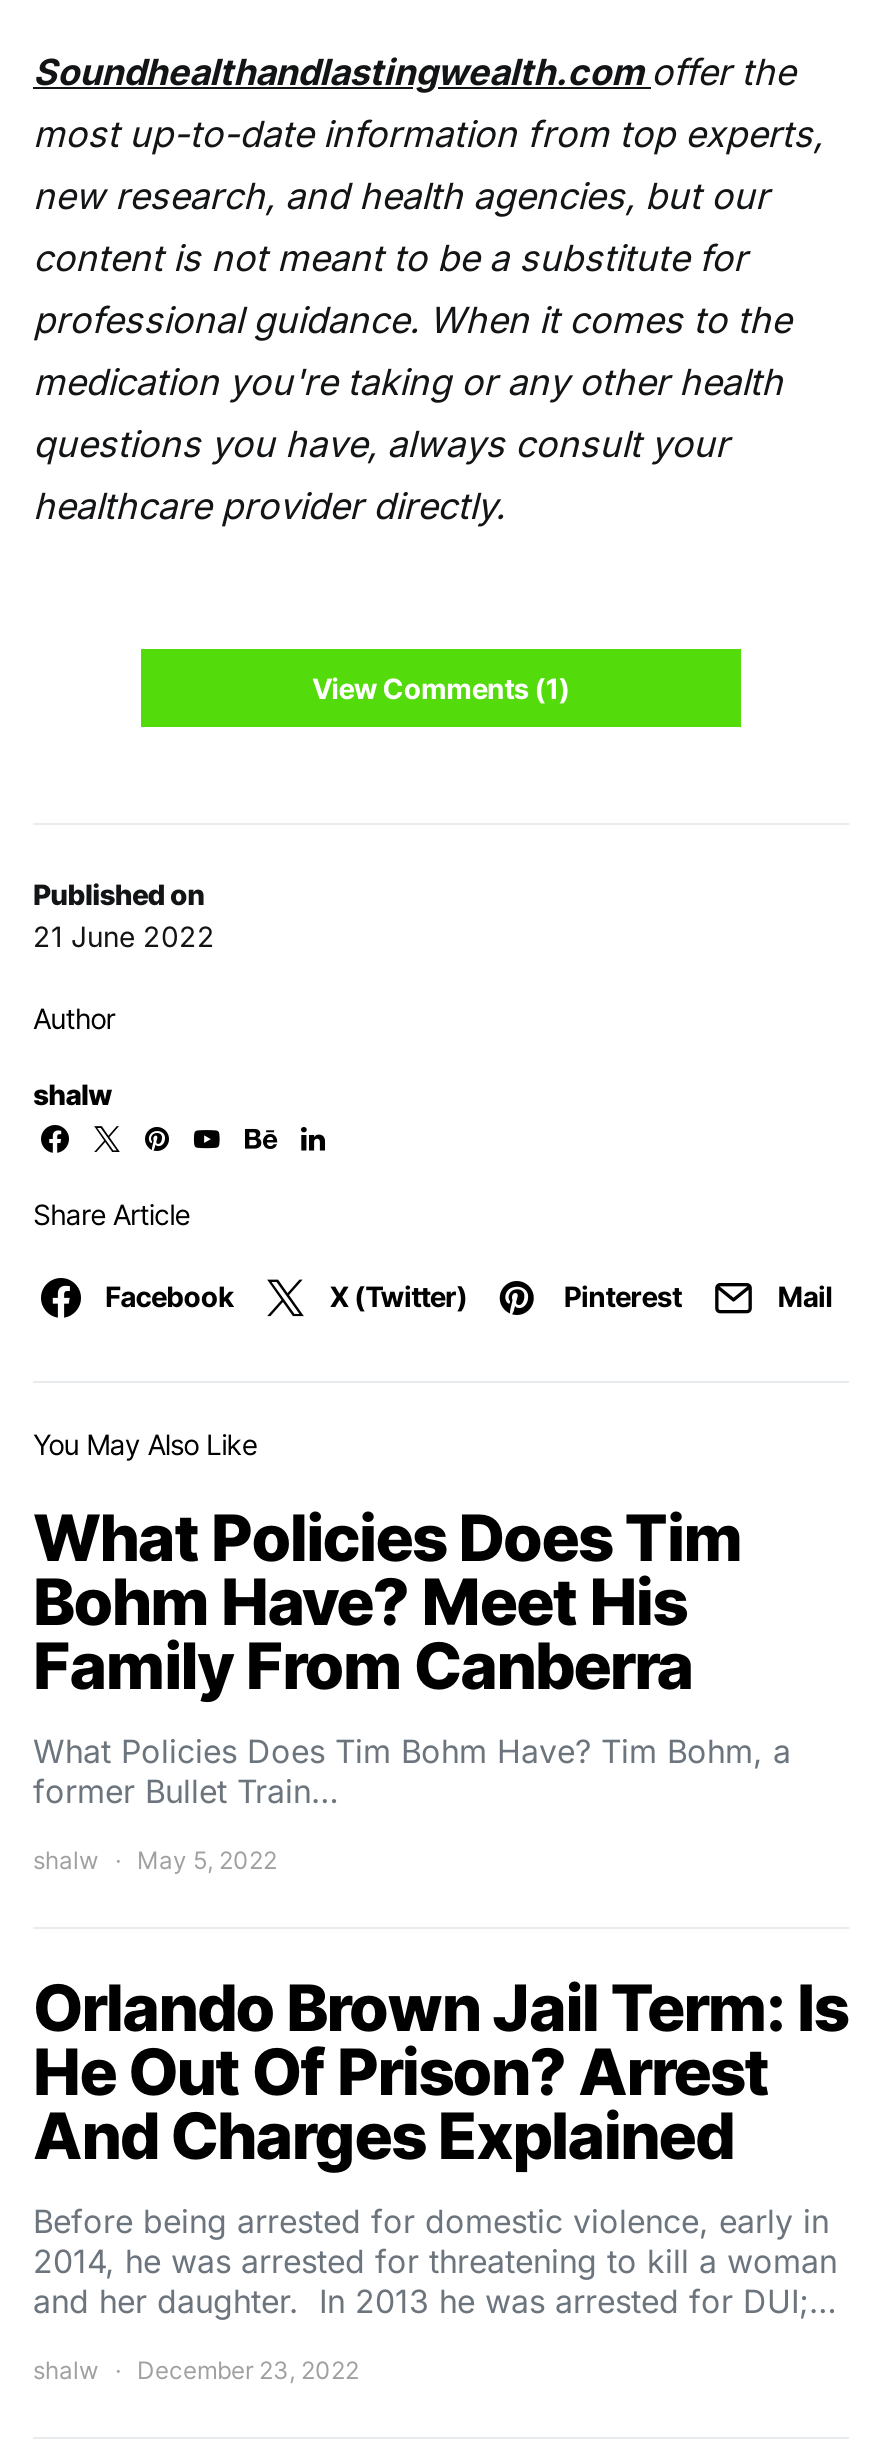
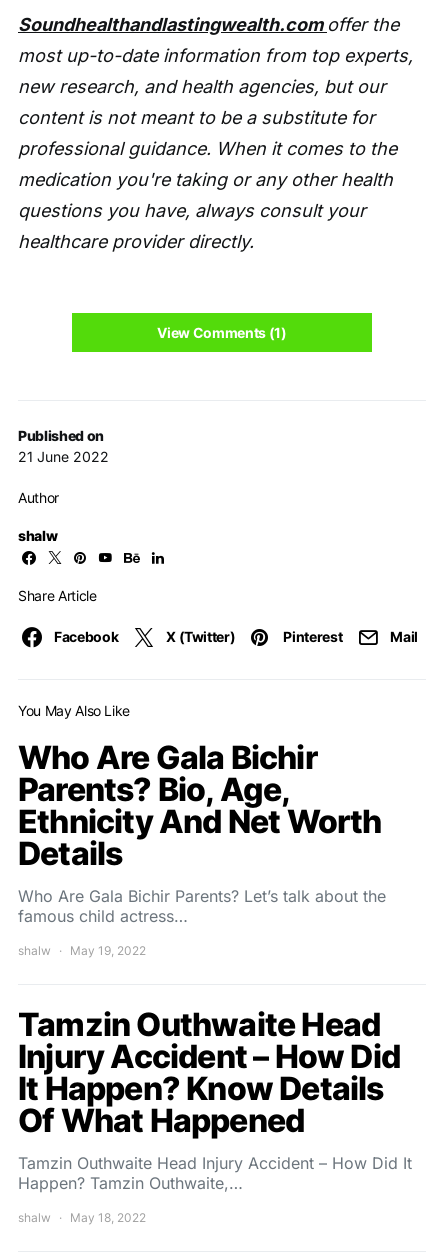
[33,1499,791,1811] What Policies Does Tim | Bohm Have? Meet His | Family From Canberra | What Policies Does Tim Bohm Have? Tim Bohm, a | former Bullet Train… -> [18,738,386,926] Who Are Gala Bichir | Parents? Bio, Age, | Ethnicity And Net Worth | Details | Who Are Gala Bichir Parents? Let’s talk about the | famous child actress…
[33,1845,277,1875] shalw May 5, 2022 -> [18,943,146,958] shalw May 19, 2022
[33,1969,848,2321] Orlando Brown Jail Term: Is | He Out Of Prison? Arrest | And Charges Explained | Before being arrested for domestic violence, early in | 2014, he was arrested for threatening to kill a woman | and her daughter. In 2013 he was arrested for DUI;… -> [18,1005,412,1193] Tamzin Outhwaite Head | Injury Accident – How Did | It Happen? Know Details | Of What Happened | Tamzin Outhwaite Head Injury Accident – How Did It | Happen? Tamzin Outhwaite,…
[33,2355,359,2385] shalw December 23, 2022 -> [18,1210,146,1225] shalw May 18, 2022

